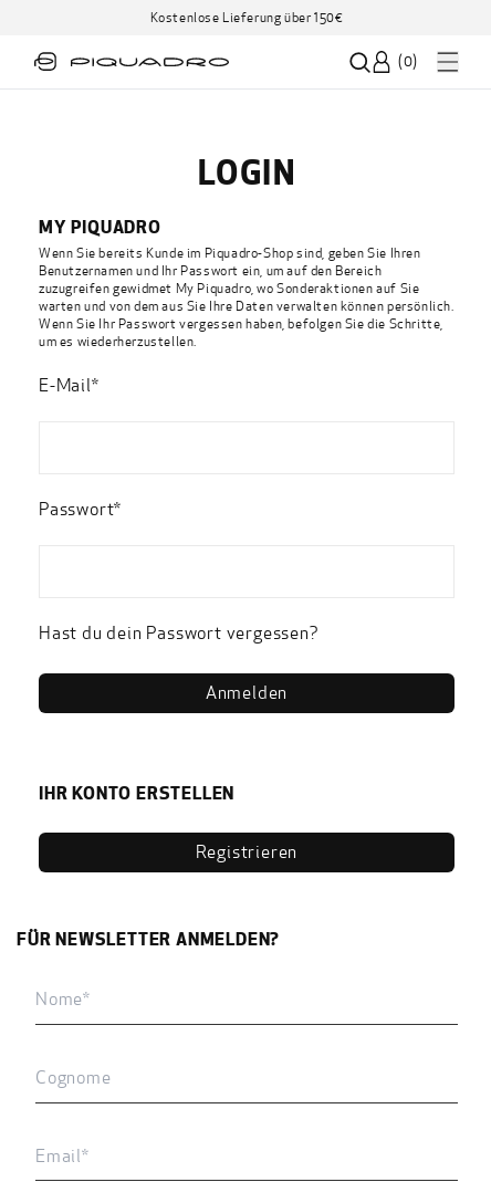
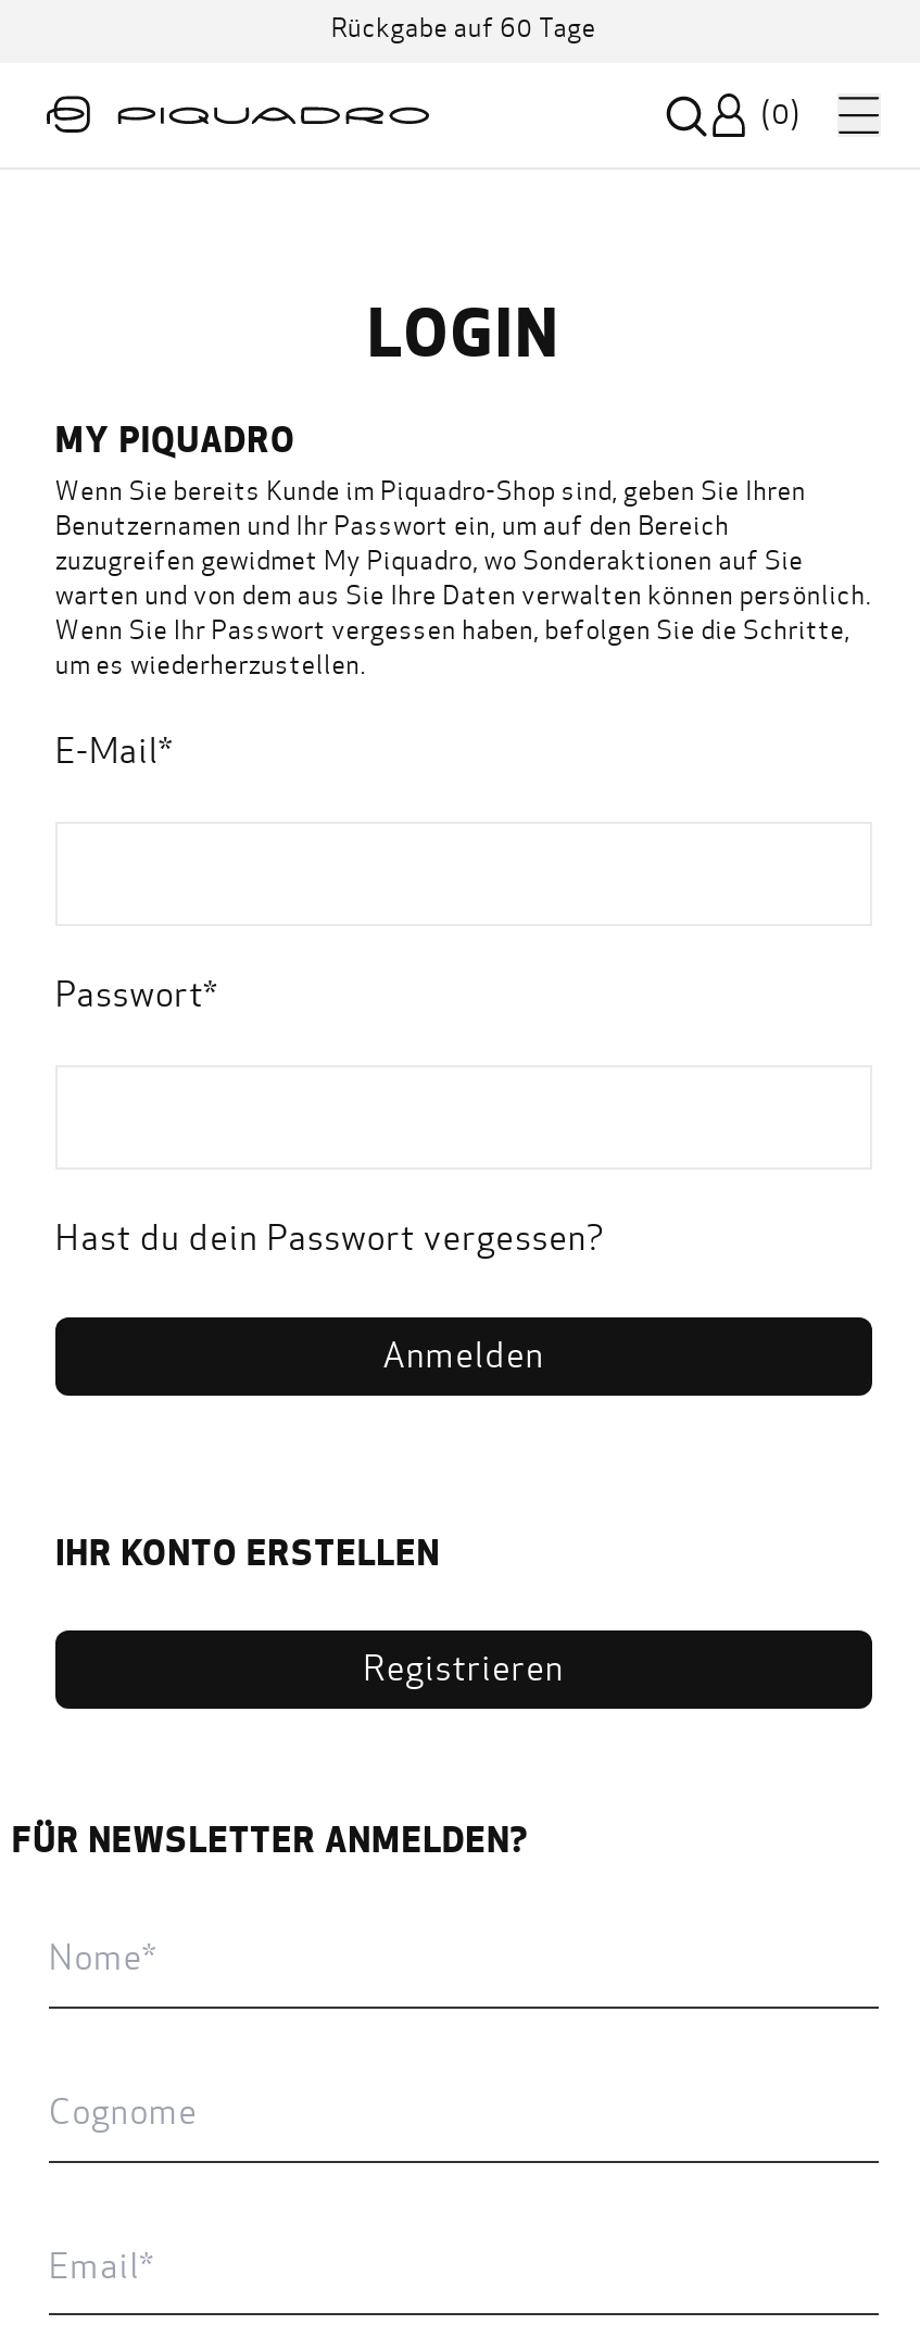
[150,10,343,25] Kostenlose Lieferung über 150€ -> [331,13,596,43] Rückgabe auf 60 Tage

